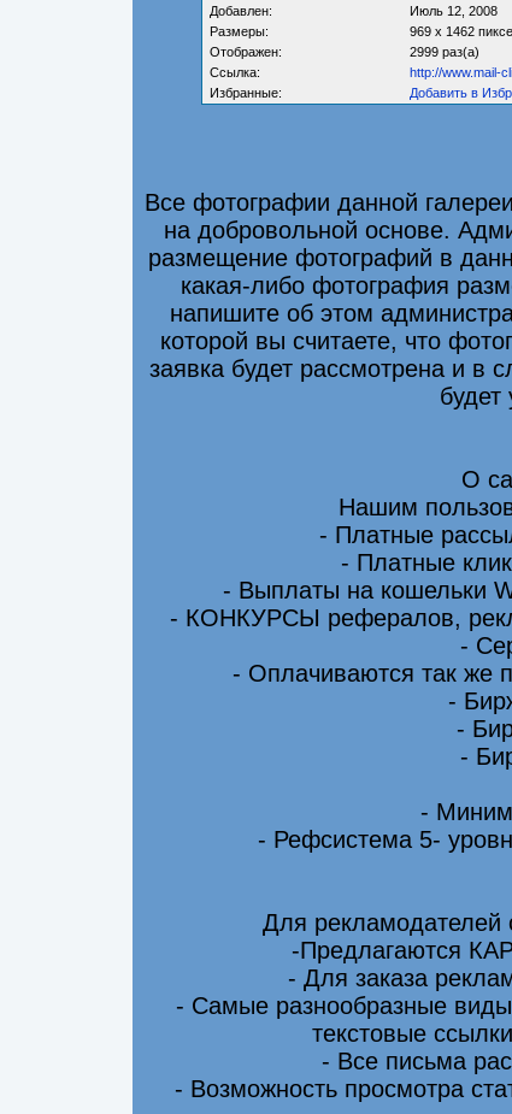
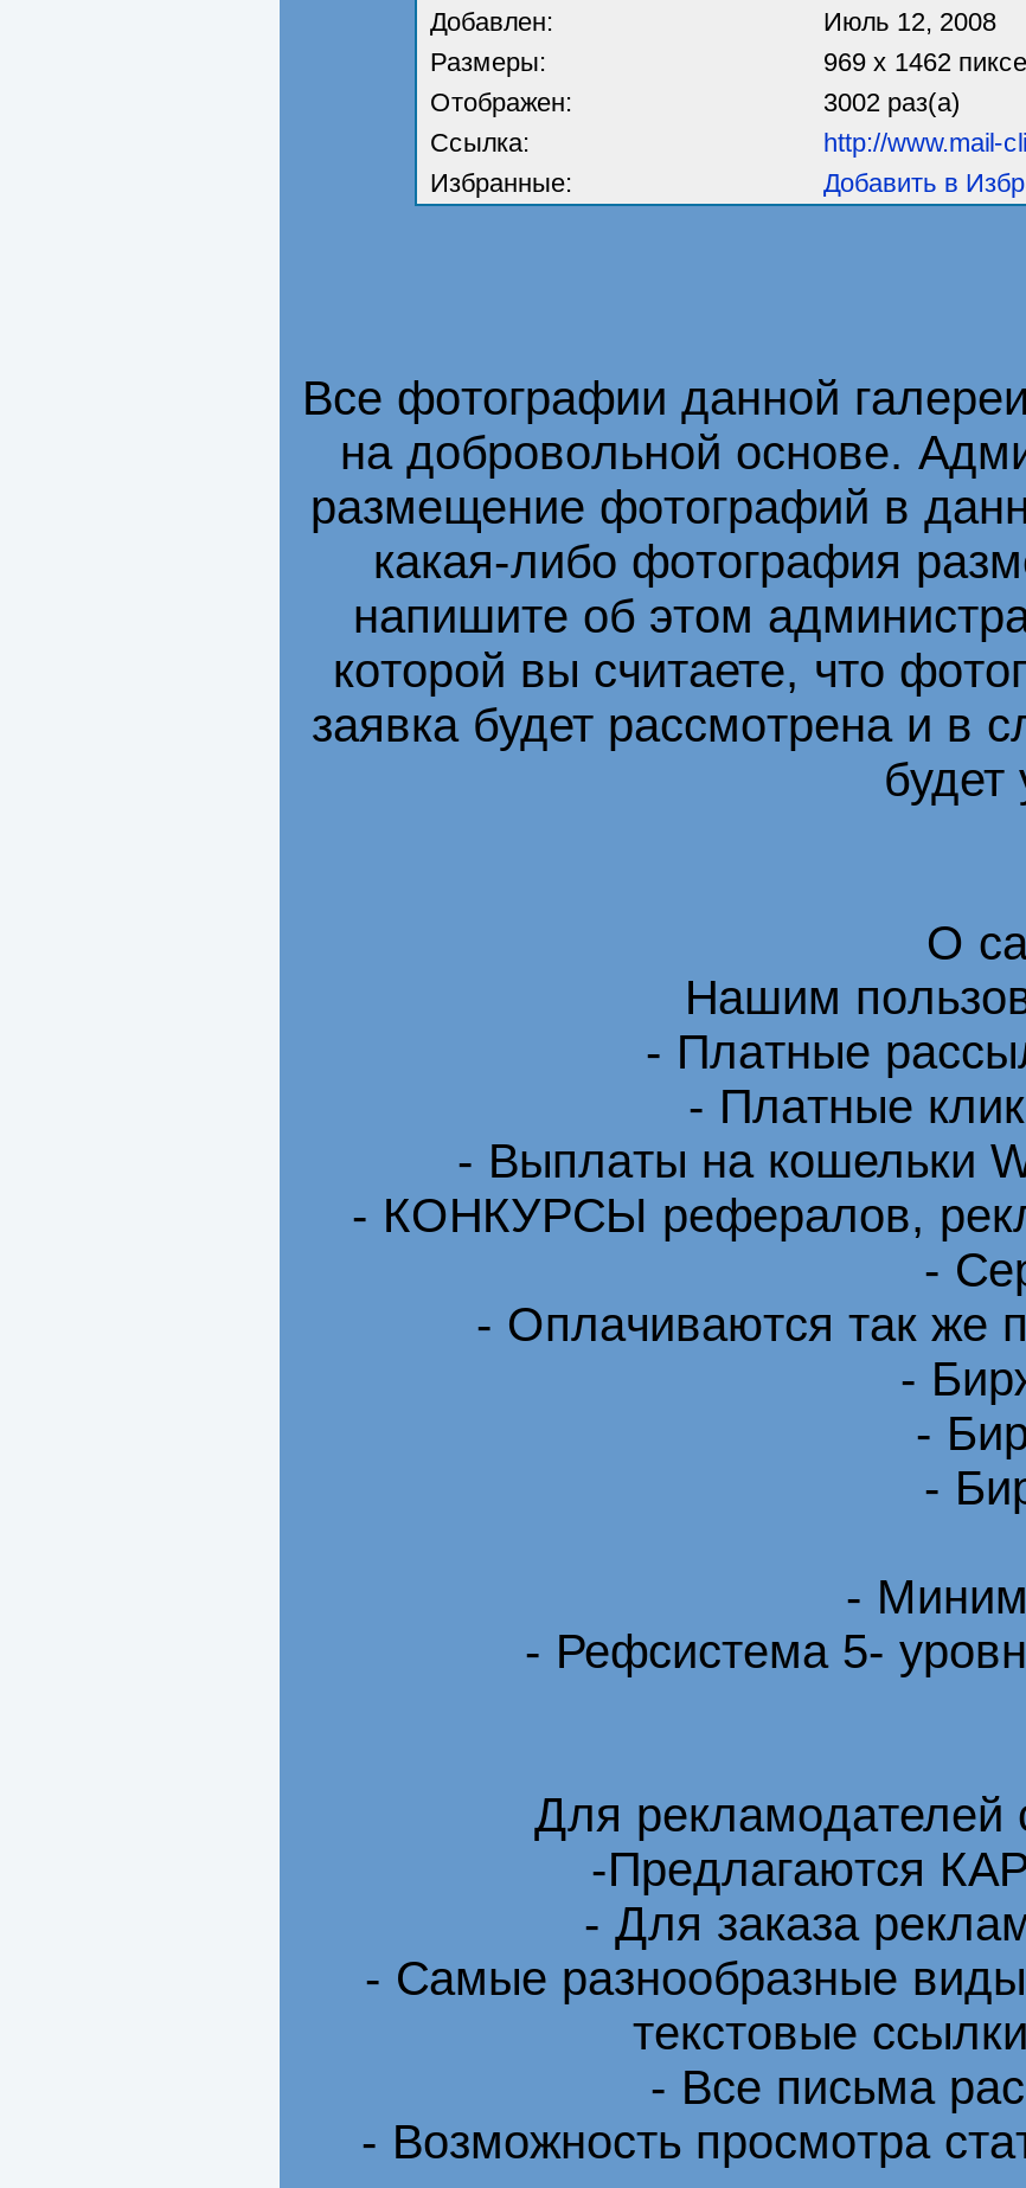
[409,45,479,59] 2999 раз(а) -> [823,88,961,116] 3002 раз(а)

